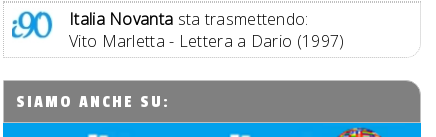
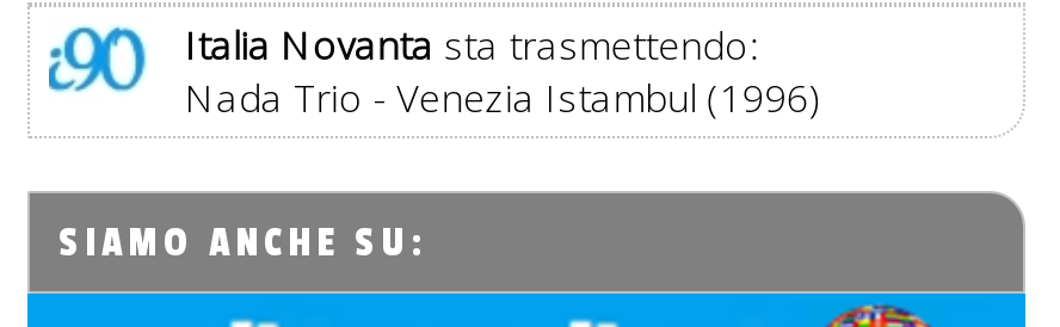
[69,30,344,52] Vito Marletta - Lettera a Dario (1997) -> [185,72,821,124] Nada Trio - Venezia Istambul (1996)

